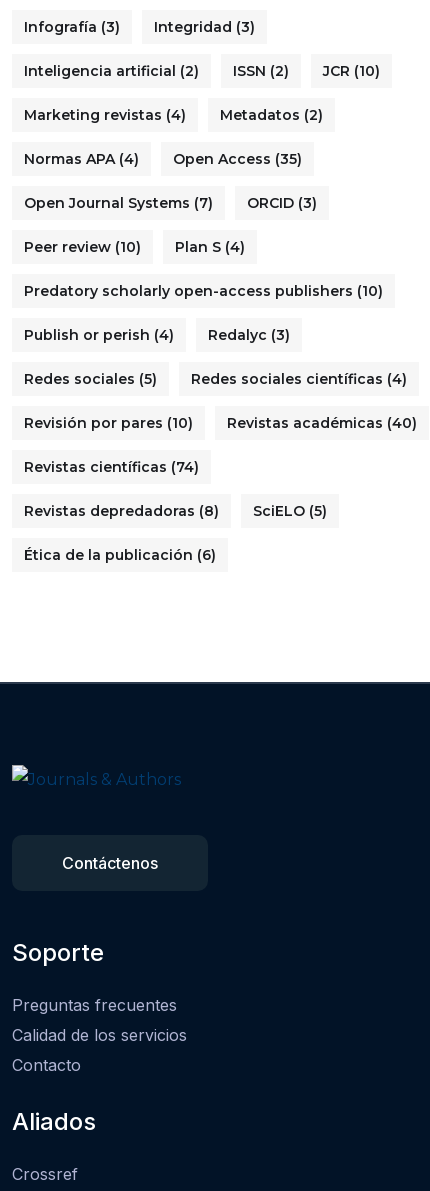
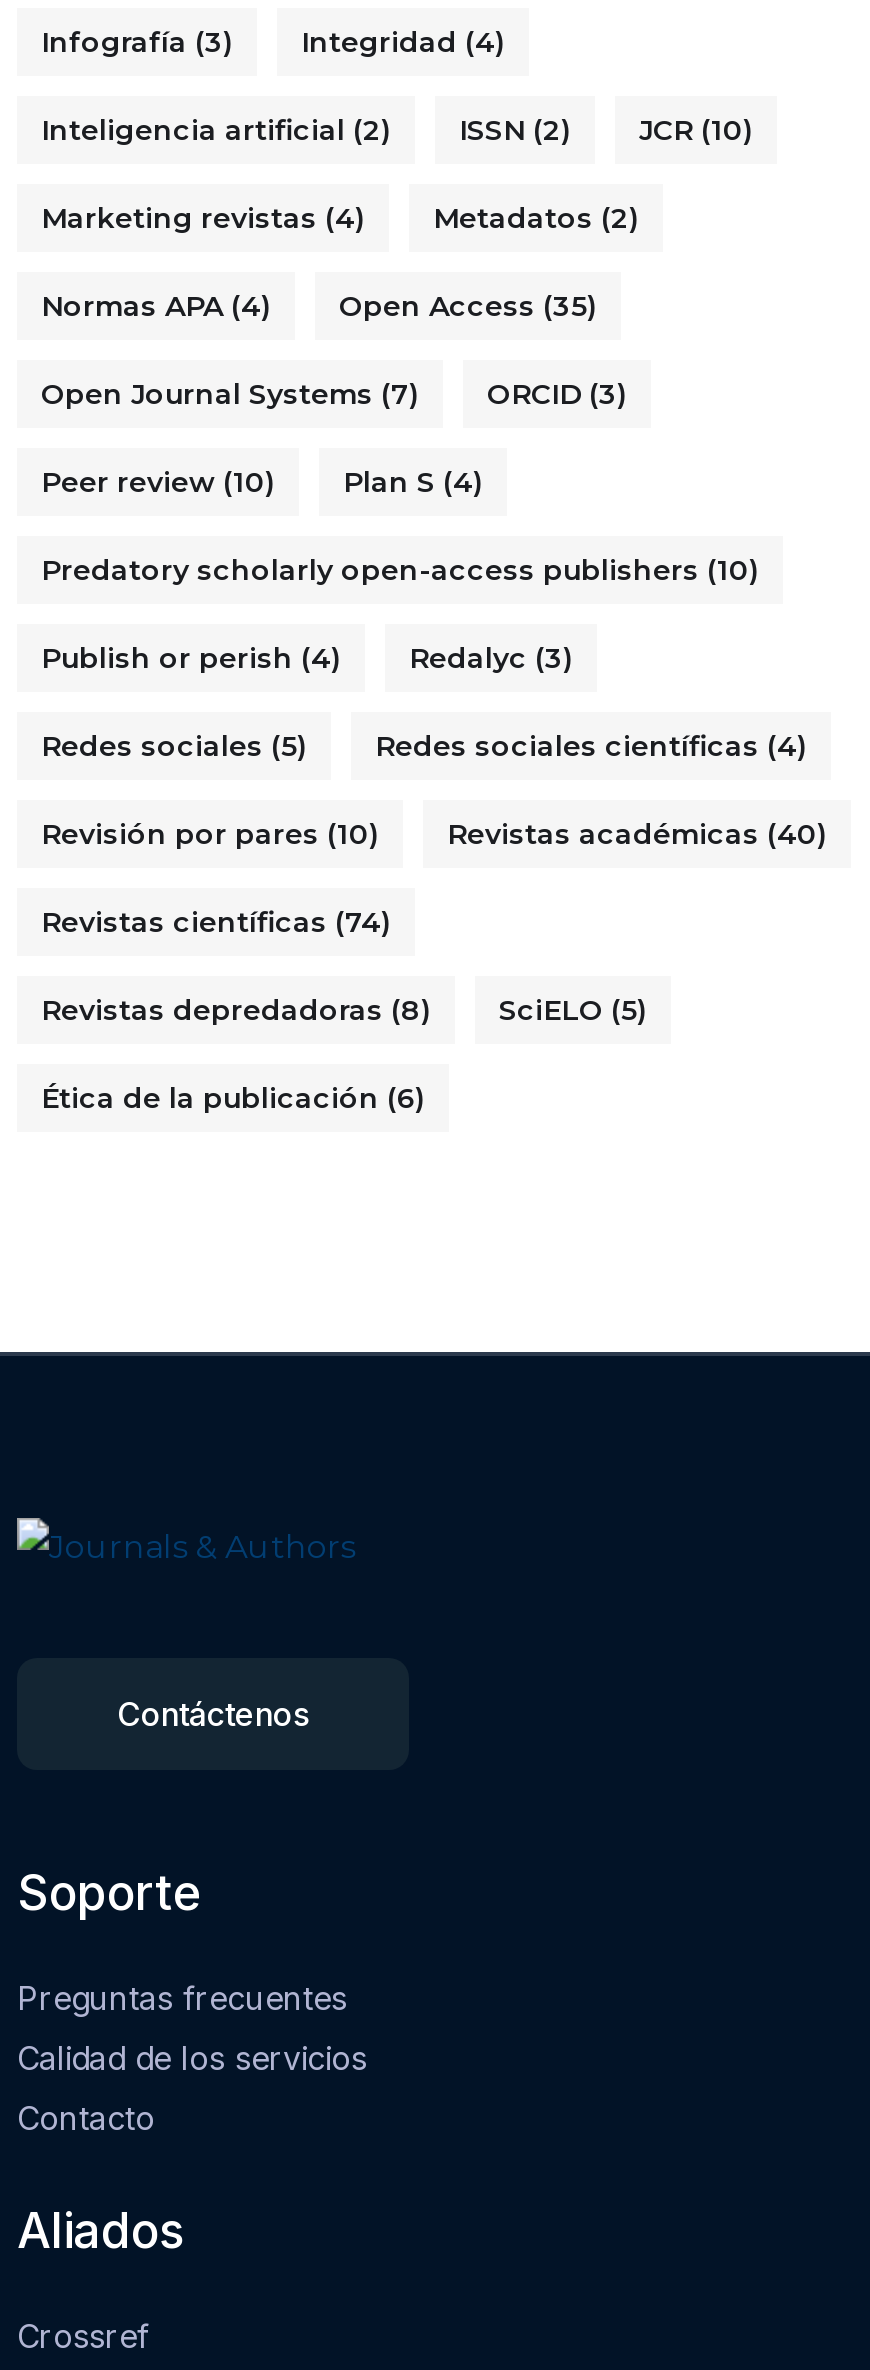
[24,18,255,36] Infografía (3) Integridad (3) -> [41,25,505,61] Infografía (3) Integridad (4)

